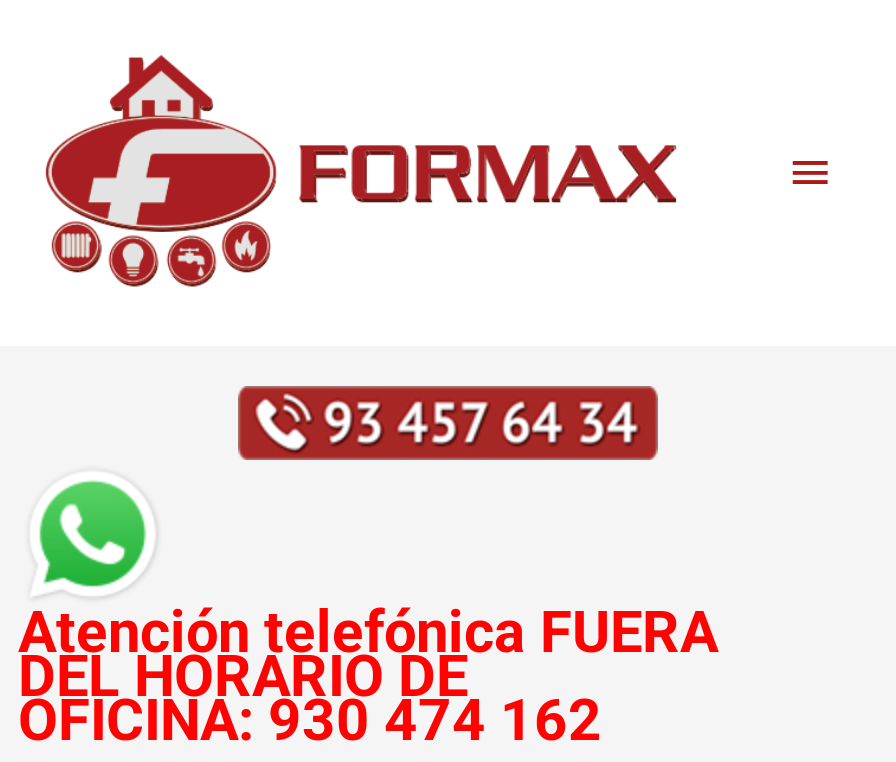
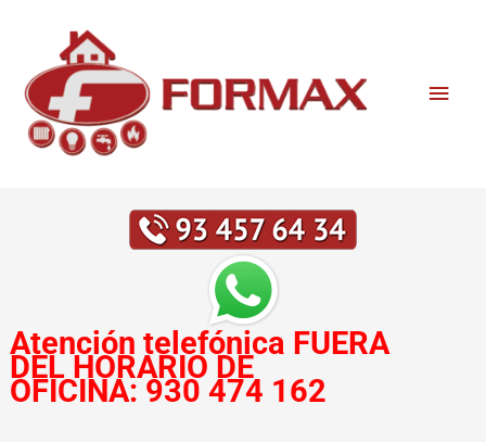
none -> [214,261,272,319] [image]
[38,480,146,588] [image] -> none

